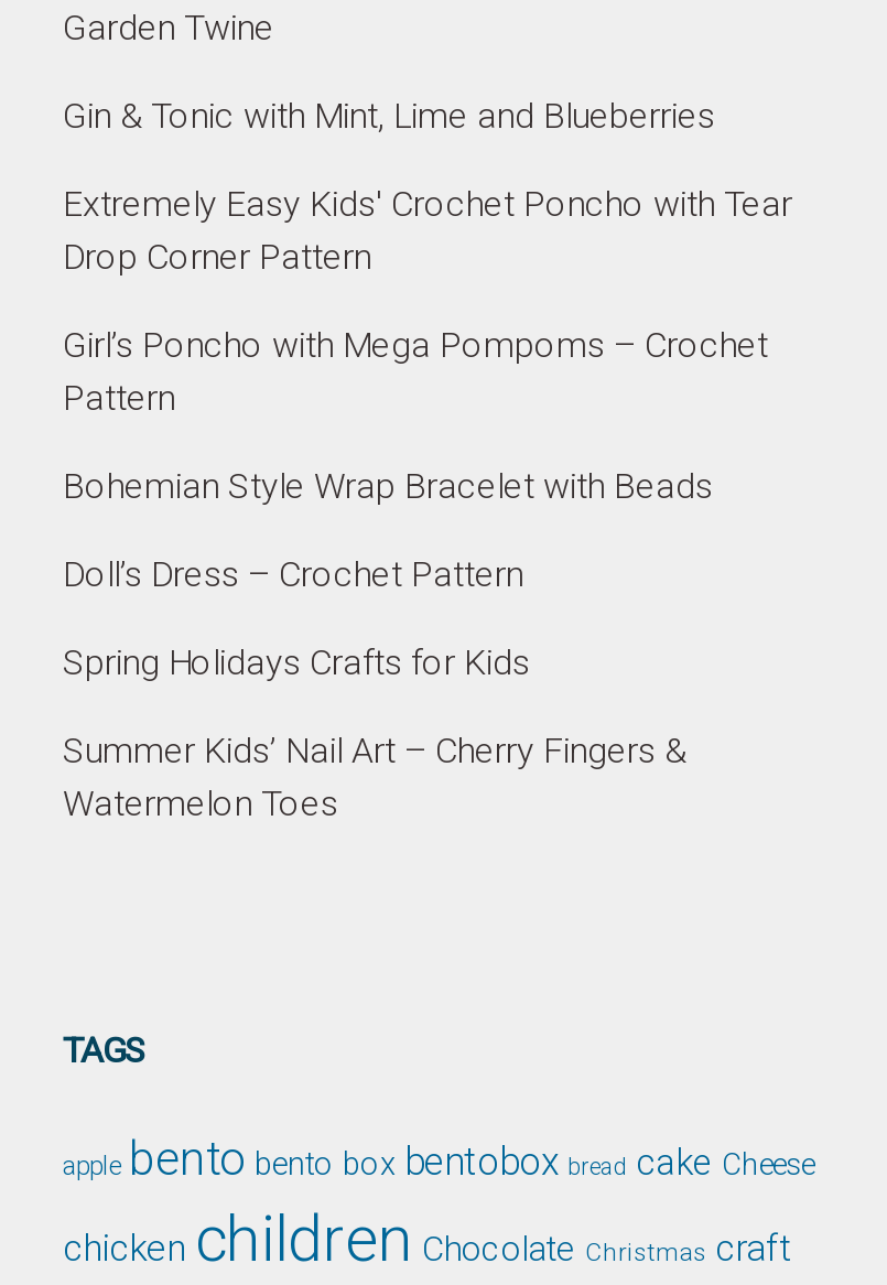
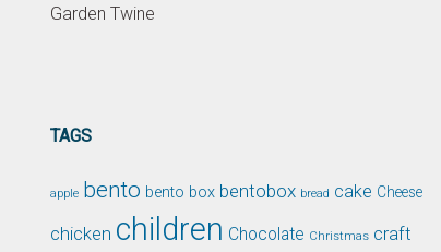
[63,94,792,824] Gin & Tonic with Mint, Lime and Blueberries | Extremely Easy Kids' Crochet Poncho with Tear | Drop Corner Pattern | Girl’s Poncho with Mega Pompoms – Crochet | Pattern | Bohemian Style Wrap Bracelet with Beads | Doll’s Dress – Crochet Pattern | Spring Holidays Crafts for Kids | Summer Kids’ Nail Art – Cherry Fingers & | Watermelon Toes -> none

